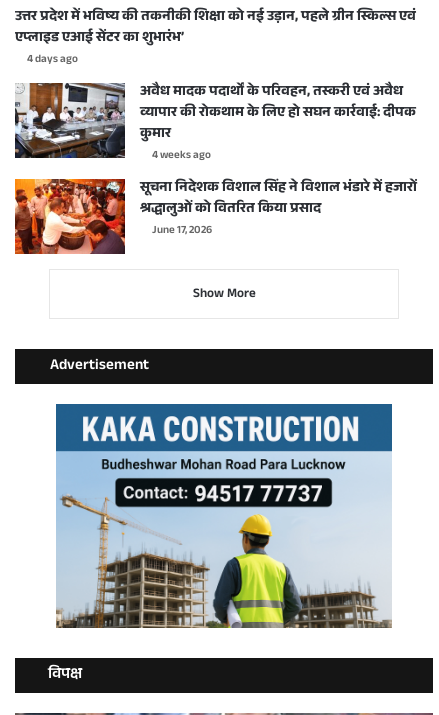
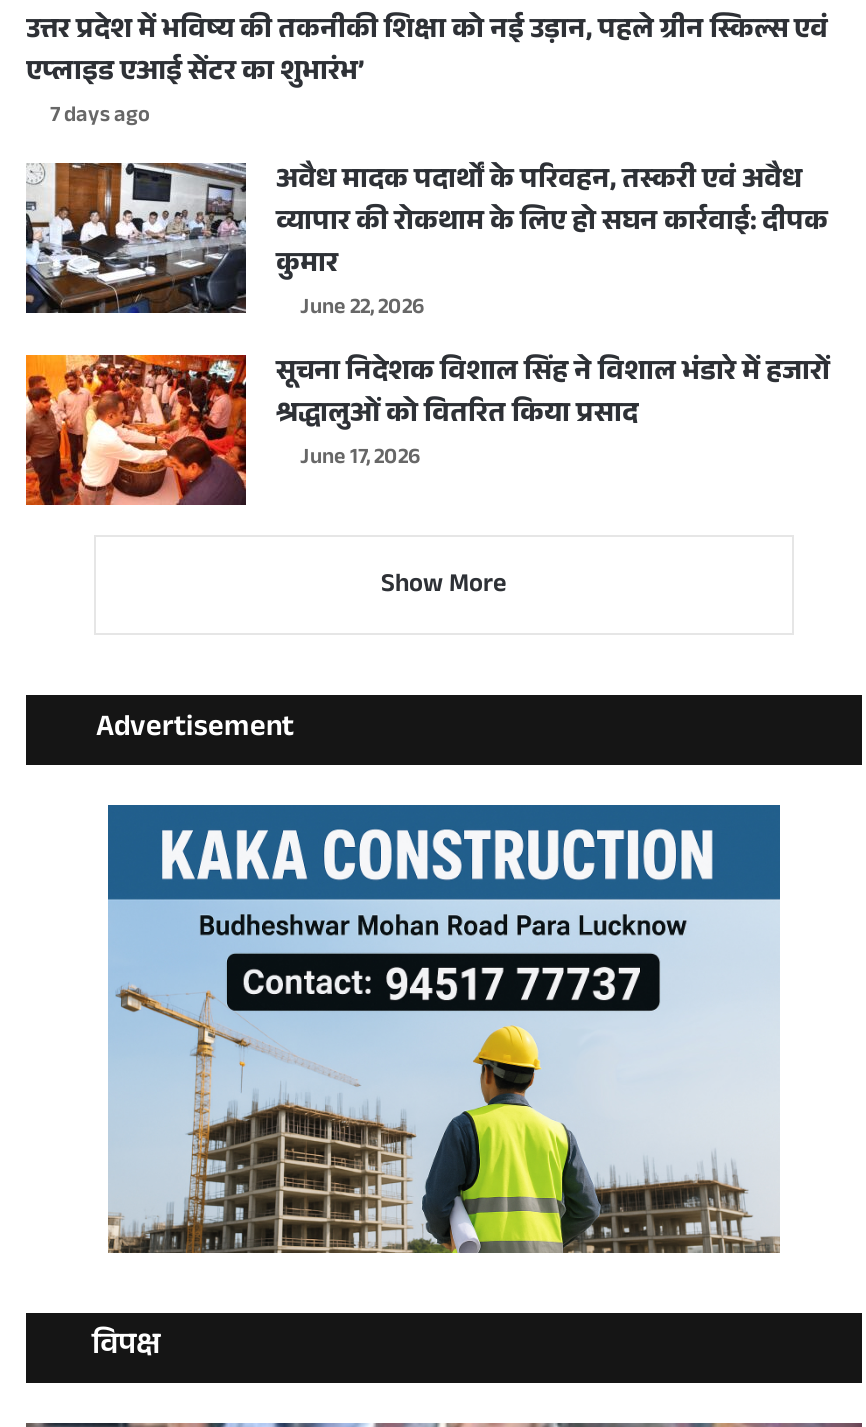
[27,51,78,70] 4 days ago -> [50,99,150,137] 7 days ago
[152,147,211,166] 4 weeks ago -> [300,291,424,329] June 22, 2026

